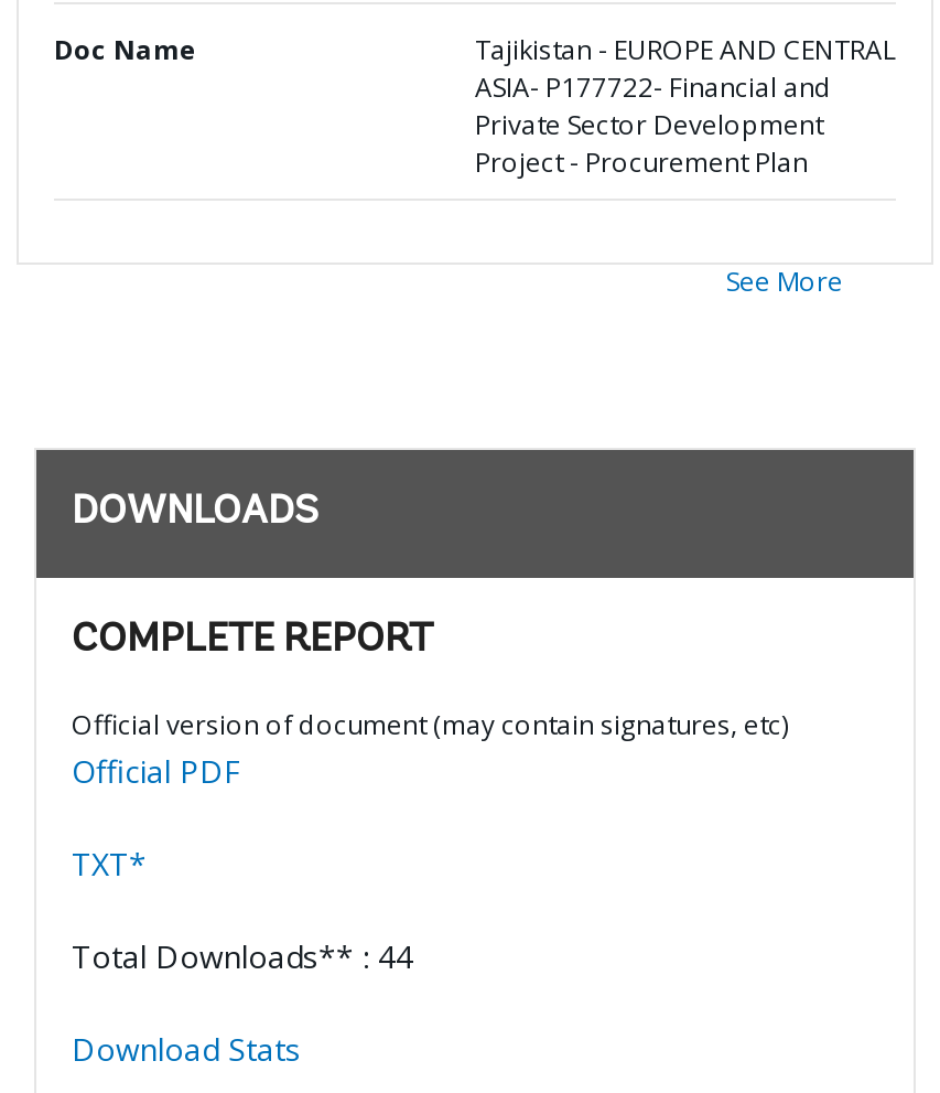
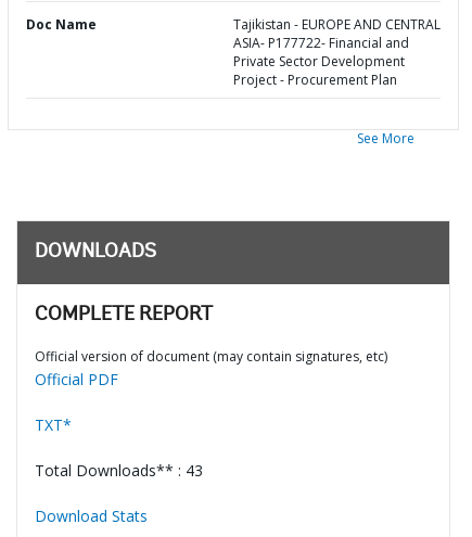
[72,935,413,977] Total Downloads** : 44 -> [35,460,203,481] Total Downloads** : 43

